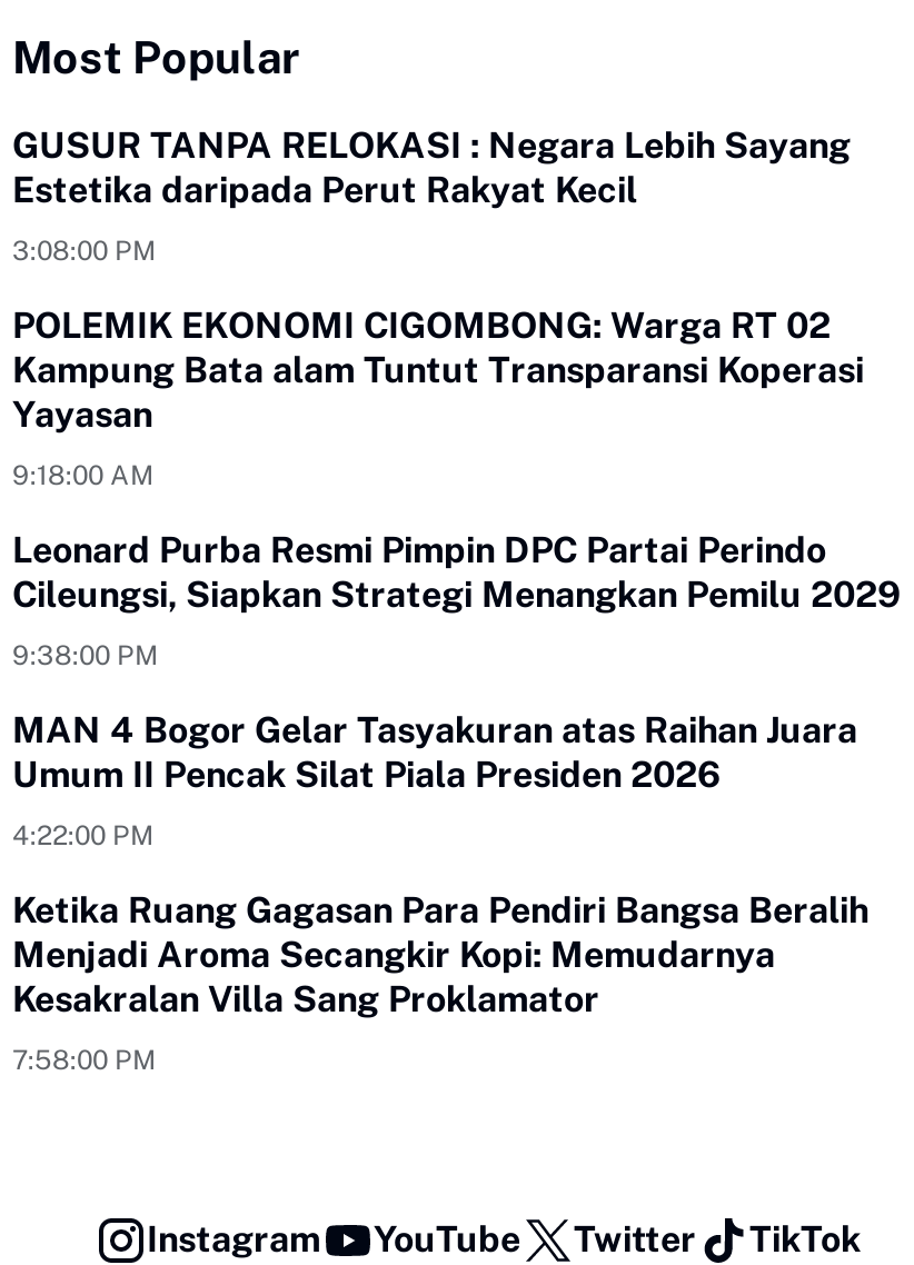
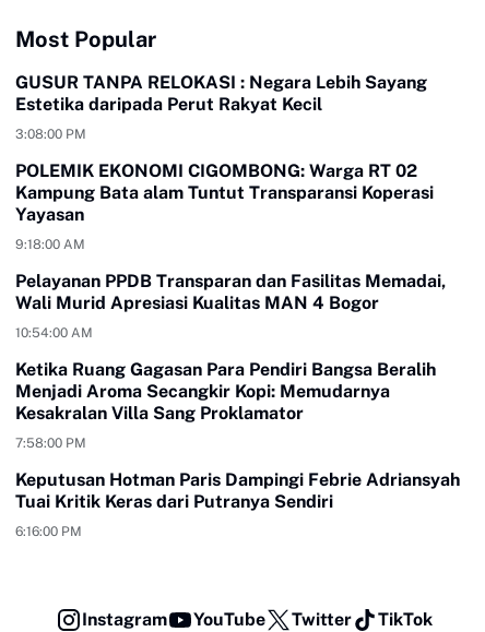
[12,528,902,851] Leonard Purba Resmi Pimpin DPC Partai Perindo | Cileungsi, Siapkan Strategi Menangkan Pemilu 2029 | 9:38:00 PM | MAN 4 Bogor Gelar Tasyakuran atas Raihan Juara | Umum II Pencak Silat Piala Presiden 2026 | 4:22:00 PM -> [15,270,446,340] Pelayanan PPDB Transparan dan Fasilitas Memadai, | Wali Murid Apresiasi Kualitas MAN 4 Bogor | 10:54:00 AM
moved [12,888,868,1075] -> [15,359,436,450]: Ketika Ruang Gagasan Para Pendiri Bangsa Beralih | Menjadi Aroma Secangkir Kopi: Memudarnya | Kesakralan Villa Sang Proklamator | 7:58:00 PM
none -> [15,469,460,539] Keputusan Hotman Paris Dampingi Febrie Adriansyah | Tuai Kritik Keras dari Putranya Sendiri | 6:16:00 PM

